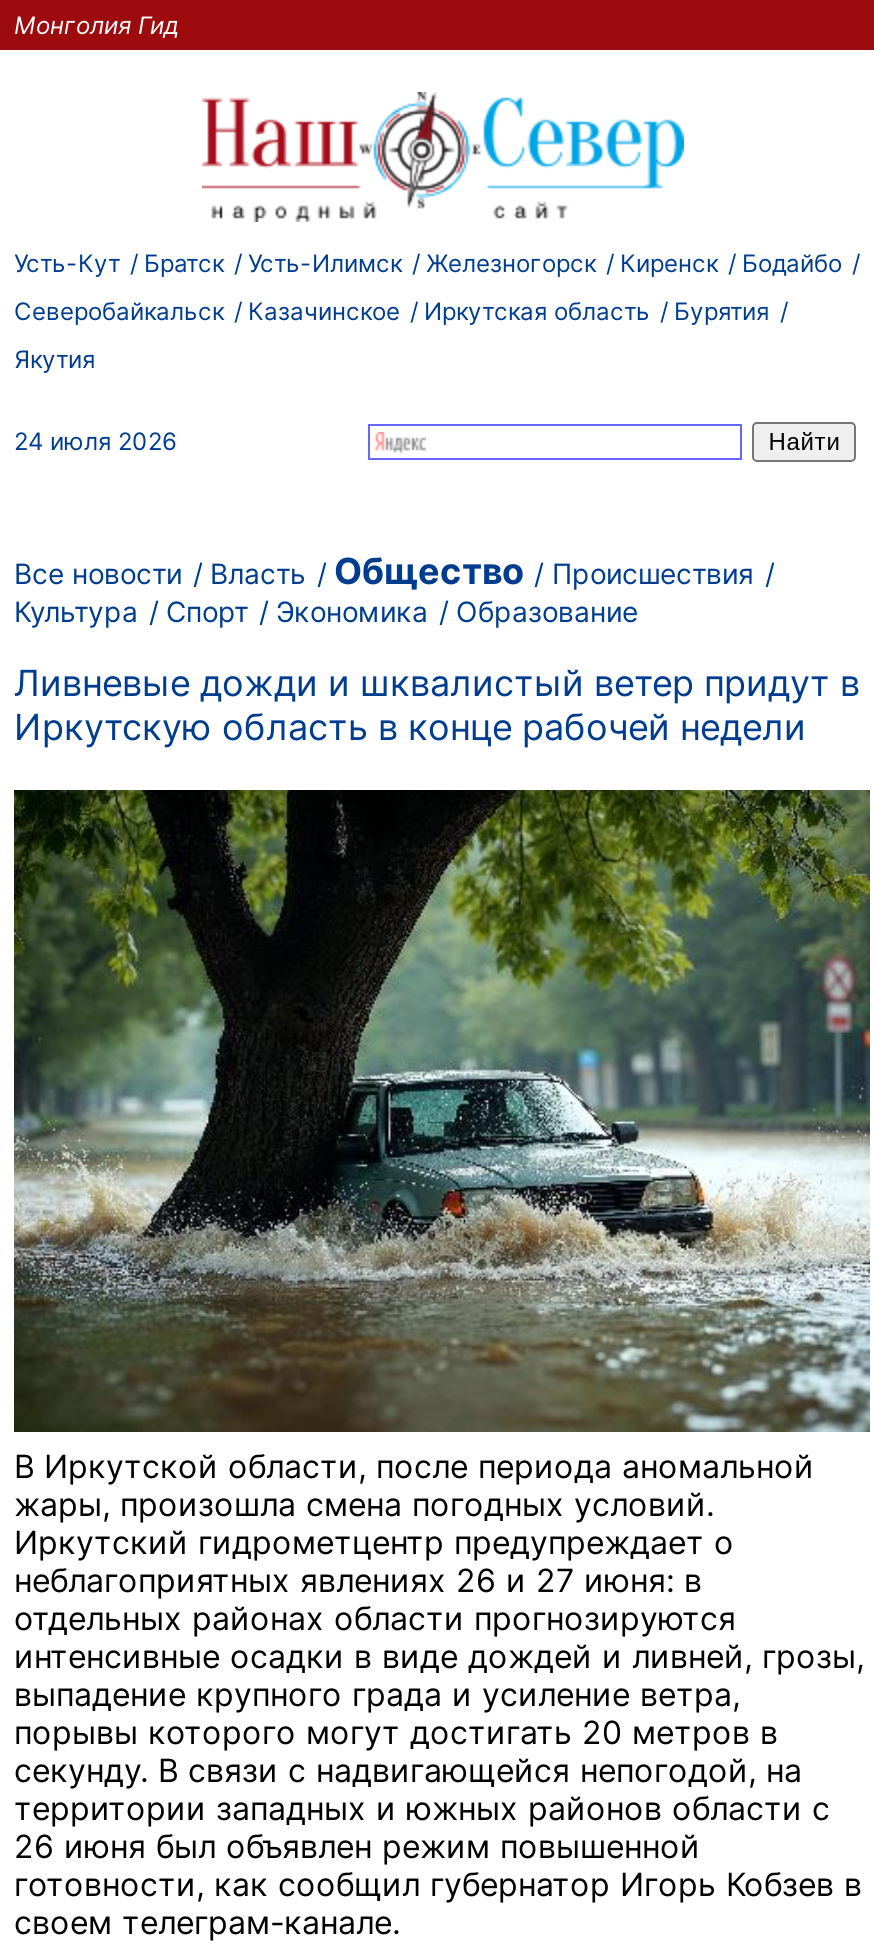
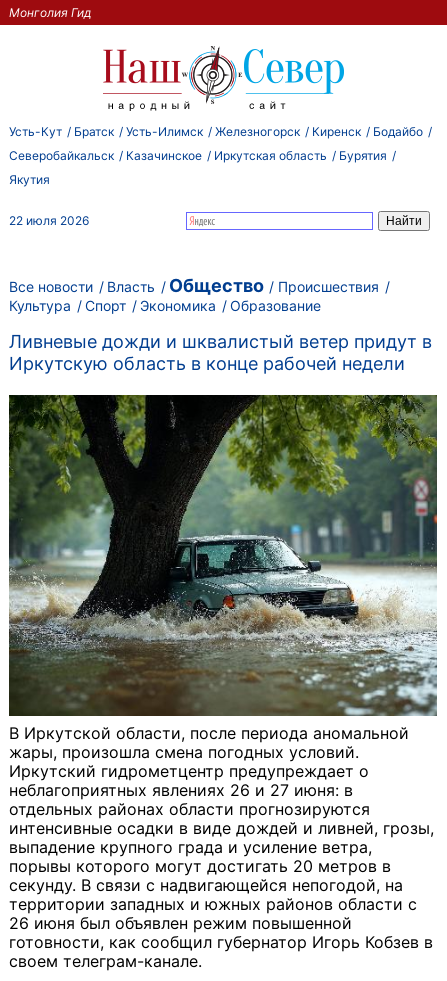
[14,425,176,455] 24 июля 2026 -> [9,212,89,227] 22 июля 2026

